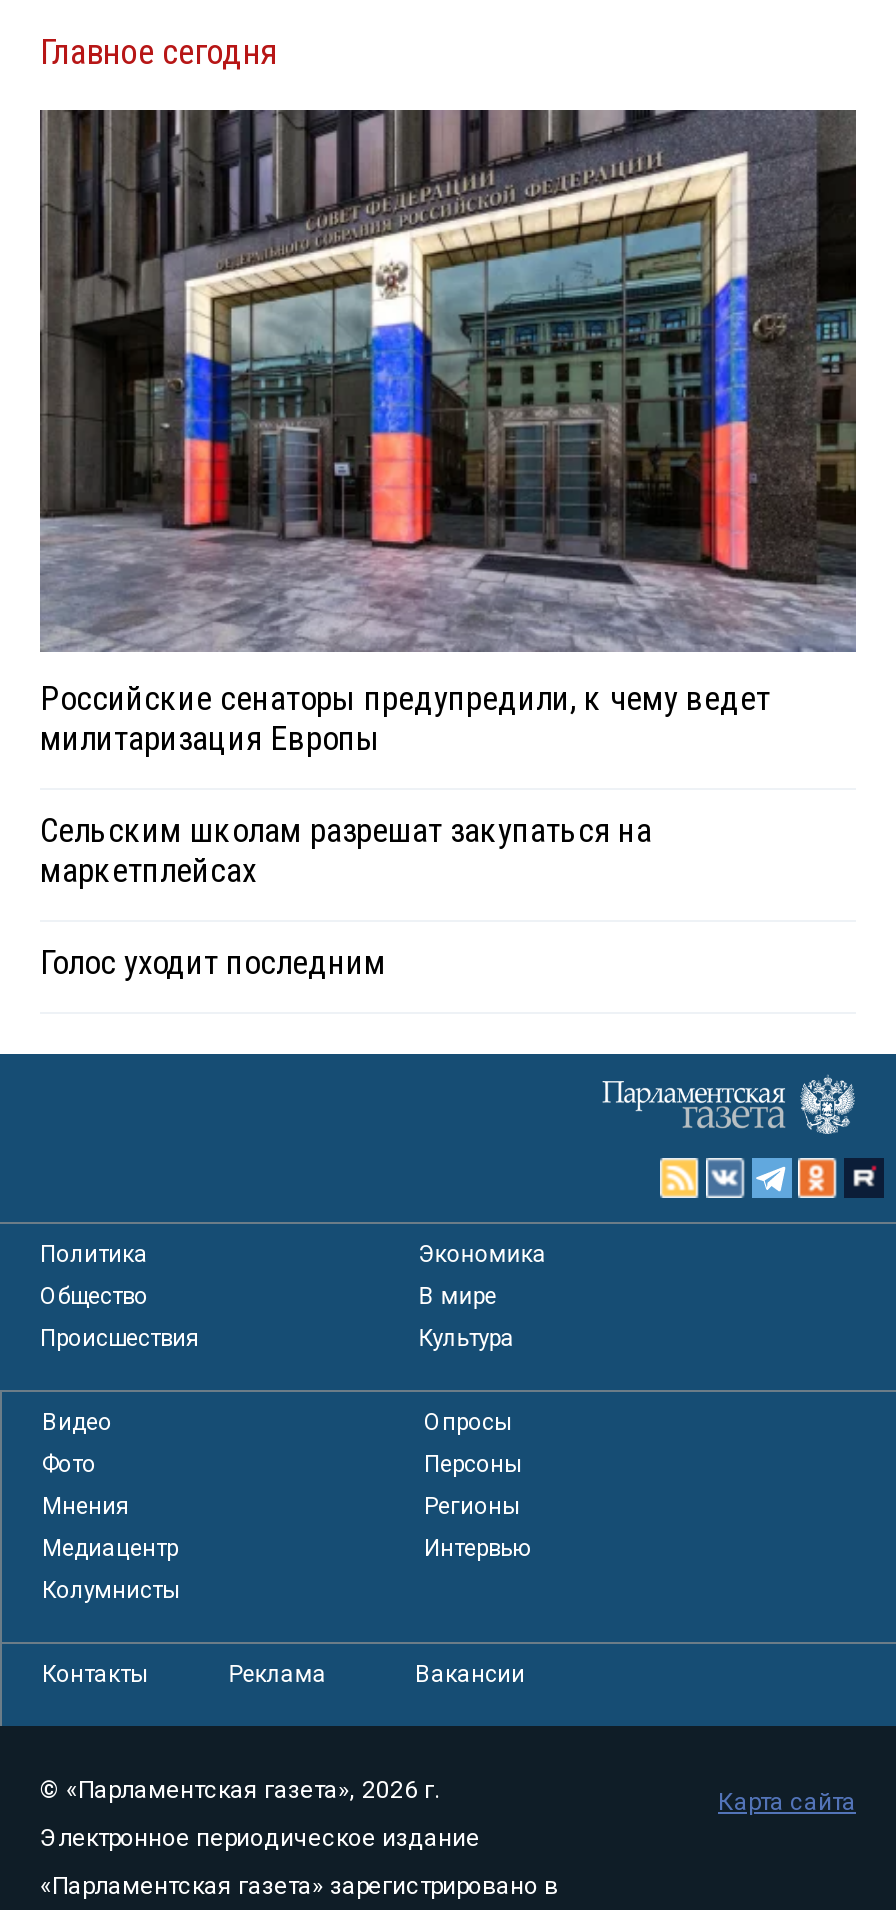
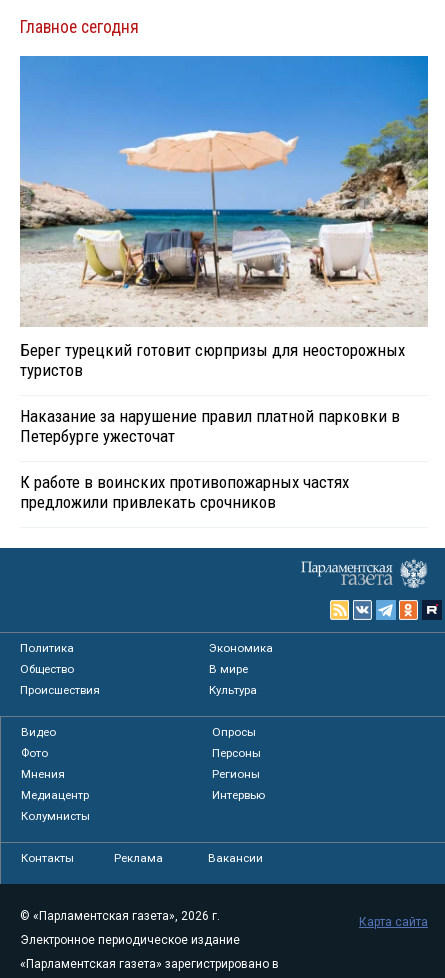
[38,108,858,758] [image] | Российские сенаторы предупредили, к чему ведет | милитаризация Европы -> [19,55,429,380] [image] | Берег турецкий готовит сюрпризы для неосторожных | туристов
[40,810,652,890] Сельским школам разрешат закупаться на | маркетплейсах -> [20,406,400,446] Наказание за нарушение правил платной парковки в | Петербурге ужесточат
[40,942,386,982] Голос уходит последним -> [20,472,349,512] К работе в воинских противопожарных частях | предложили привлекать срочников

